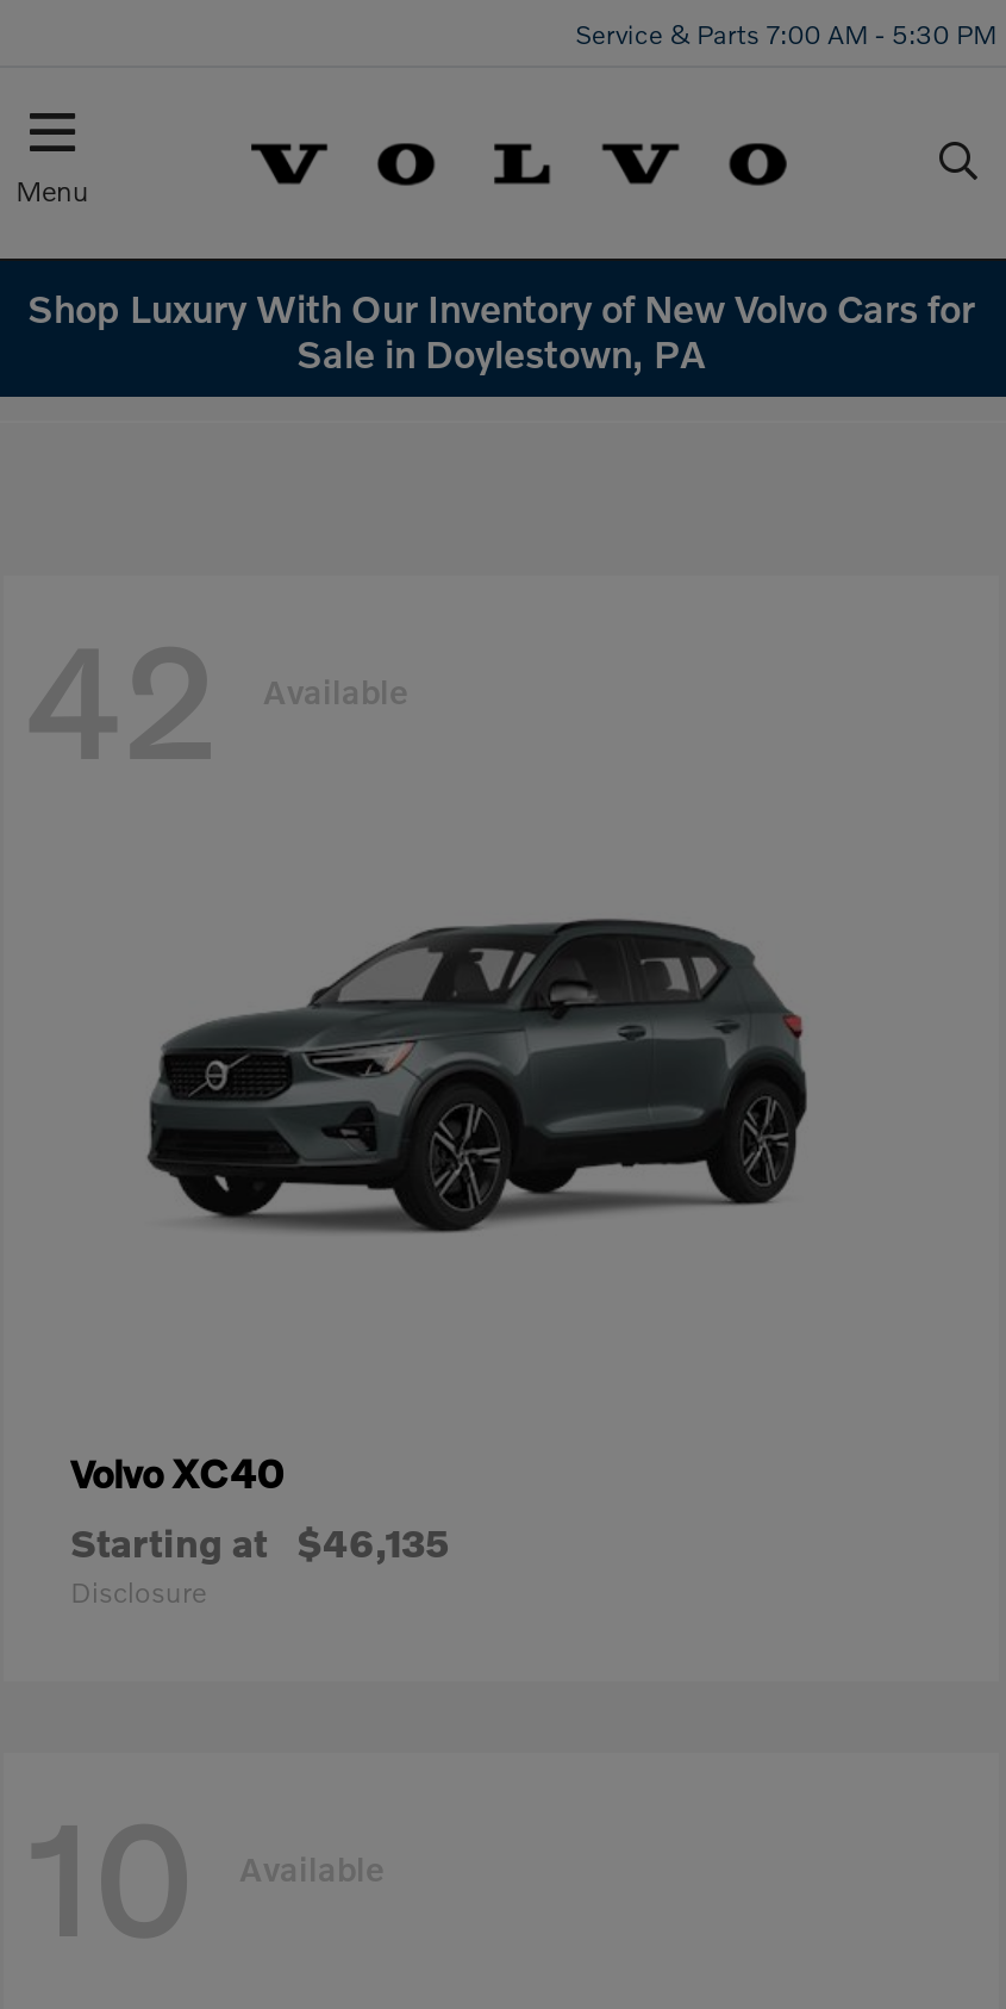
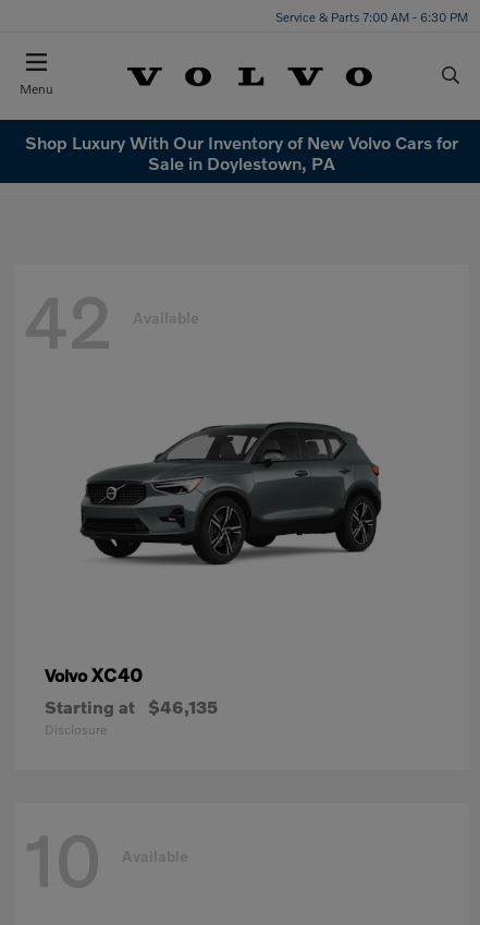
[575,14,996,48] Service & Parts 7:00 AM - 5:30 PM -> [275,8,468,23] Service & Parts 7:00 AM - 6:30 PM

